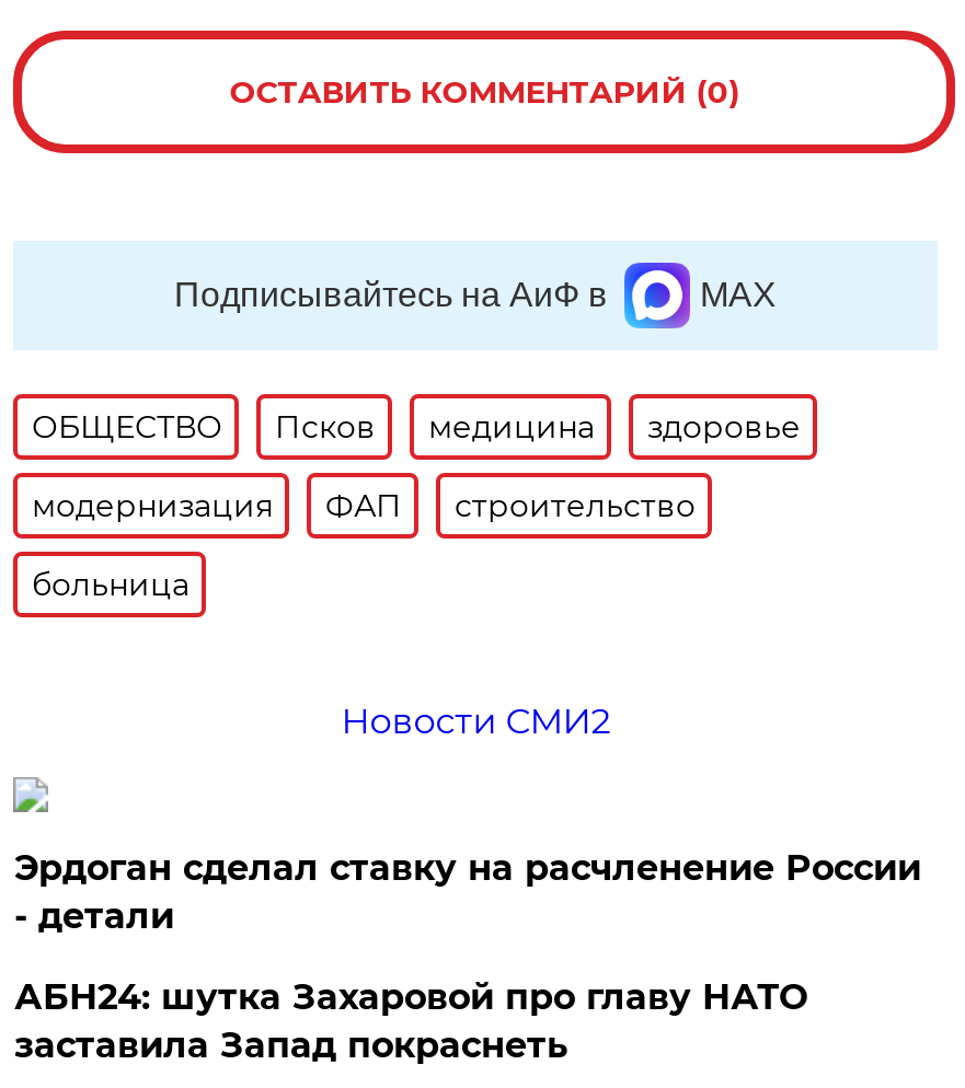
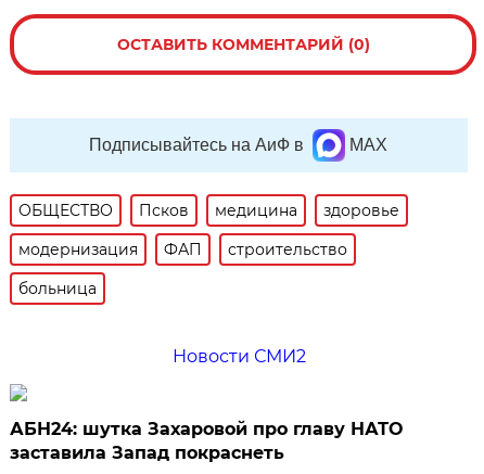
[14,847,921,937] Эрдоган сделал ставку на расчленение России | - детали -> none

